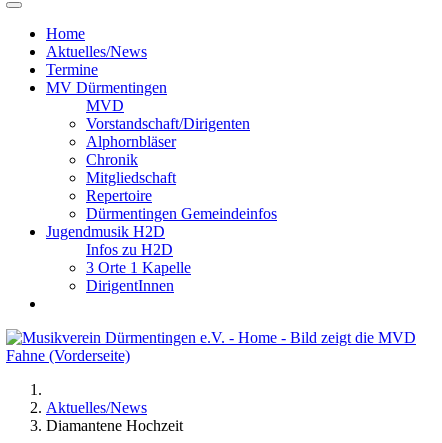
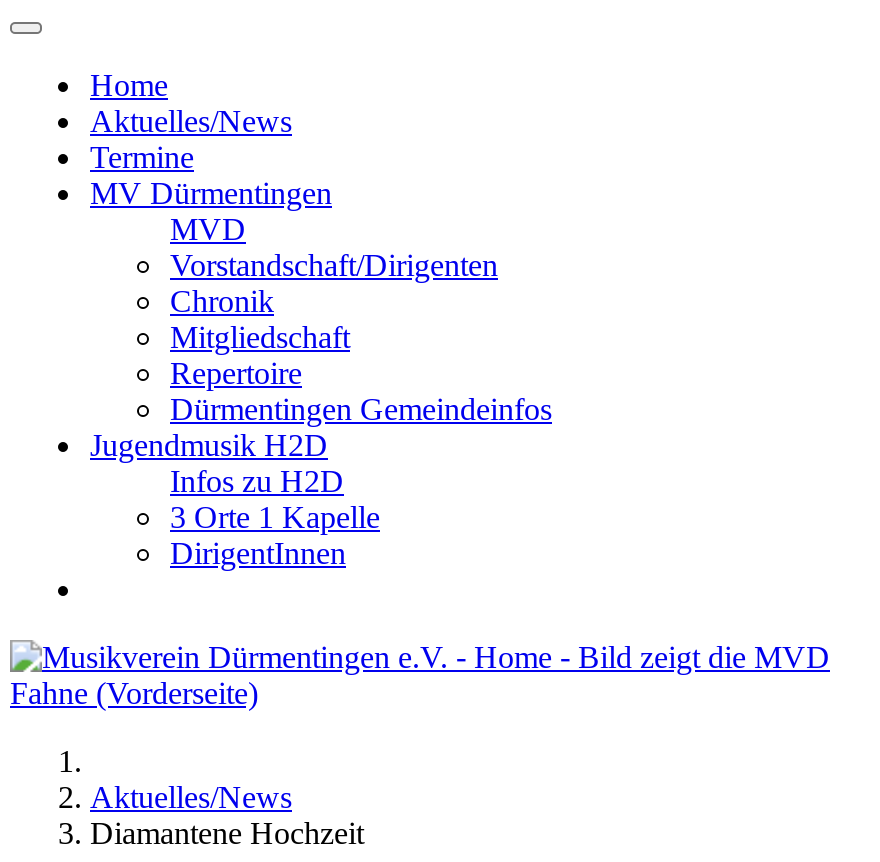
[86,133,176,150] Alphornbläser -> none

